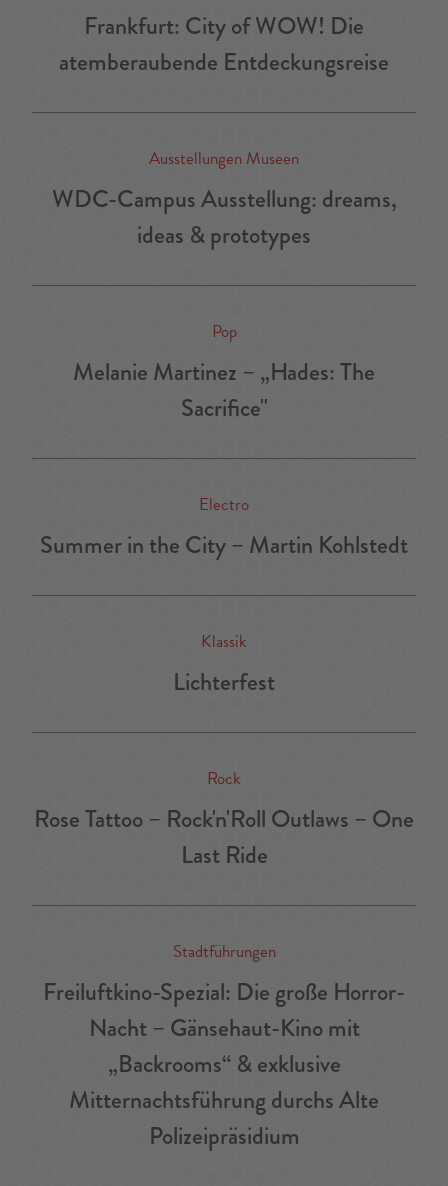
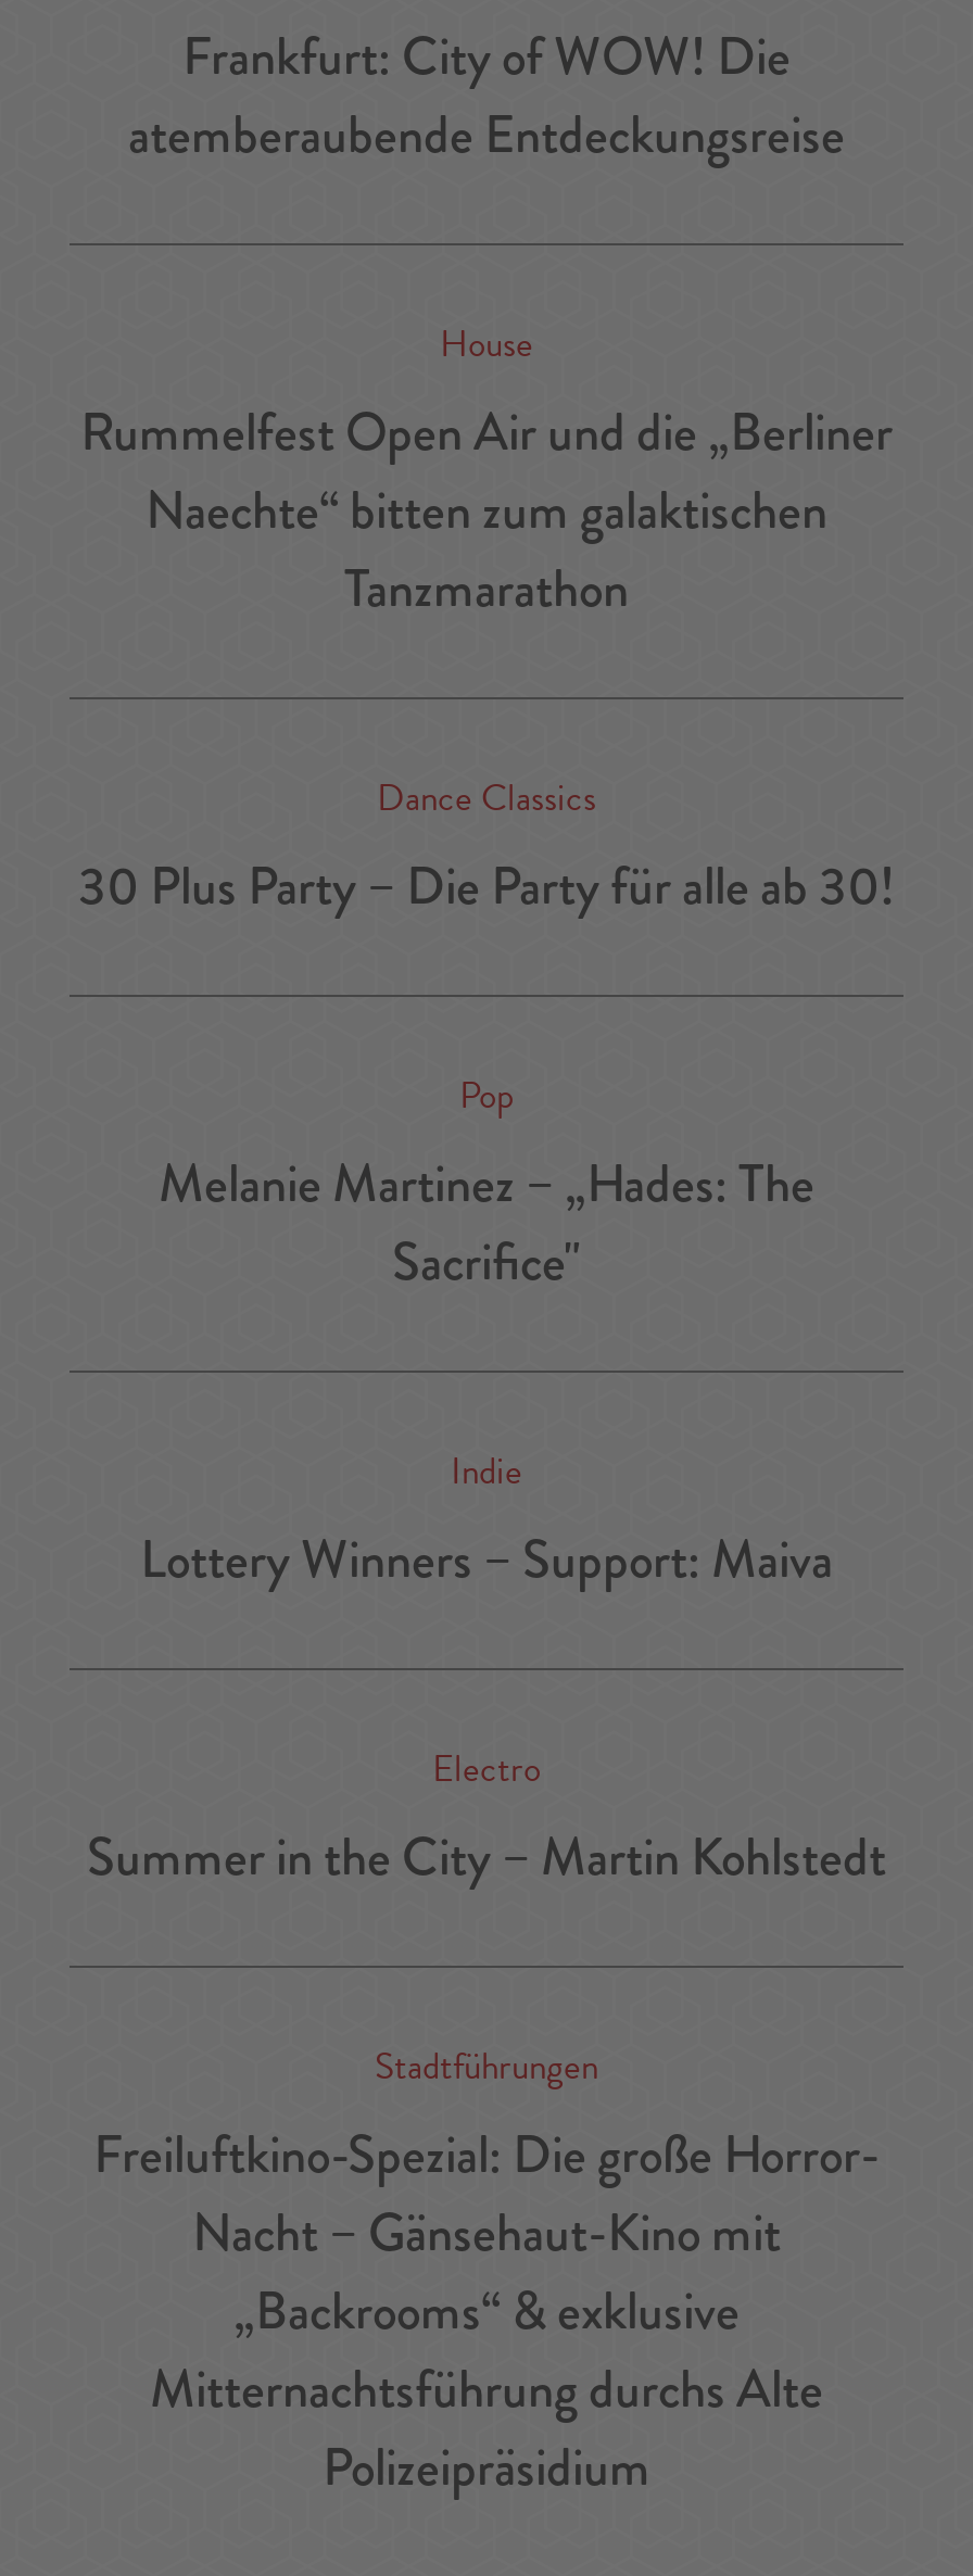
[51,146,396,252] Ausstellungen Museen | WDC-Campus Ausstellung: dreams, | ideas & prototypes -> [78,317,895,923] House | Rummelfest Open Air und die „Berliner | Naechte“ bitten zum galaktischen | Tanzmarathon | Dance Classics | 30 Plus Party – Die Party für alle ab 30!
moved [73,319,375,425] -> [159,1069,814,1299]: Pop | Melanie Martinez – „Hades: The | Sacrifice"
none -> [140,1444,833,1596] Indie | Lottery Winners – Support: Maiva
moved [40,492,408,562] -> [87,1742,886,1894]: Electro | Summer in the City – Martin Kohlstedt
[34,629,414,872] Klassik | Lichterfest | Rock | Rose Tattoo – Rock'n'Roll Outlaws – One | Last Ride -> none

